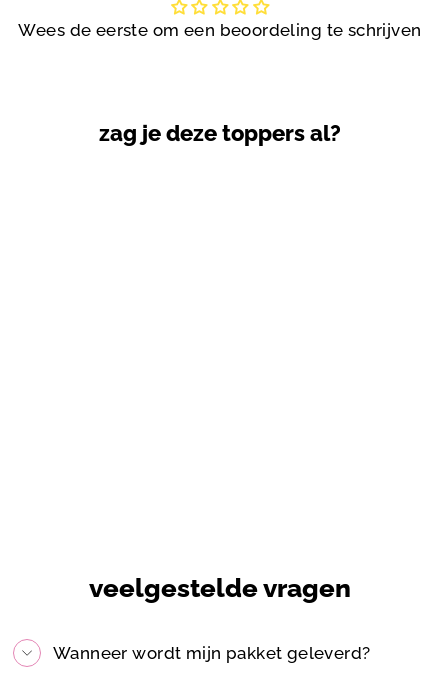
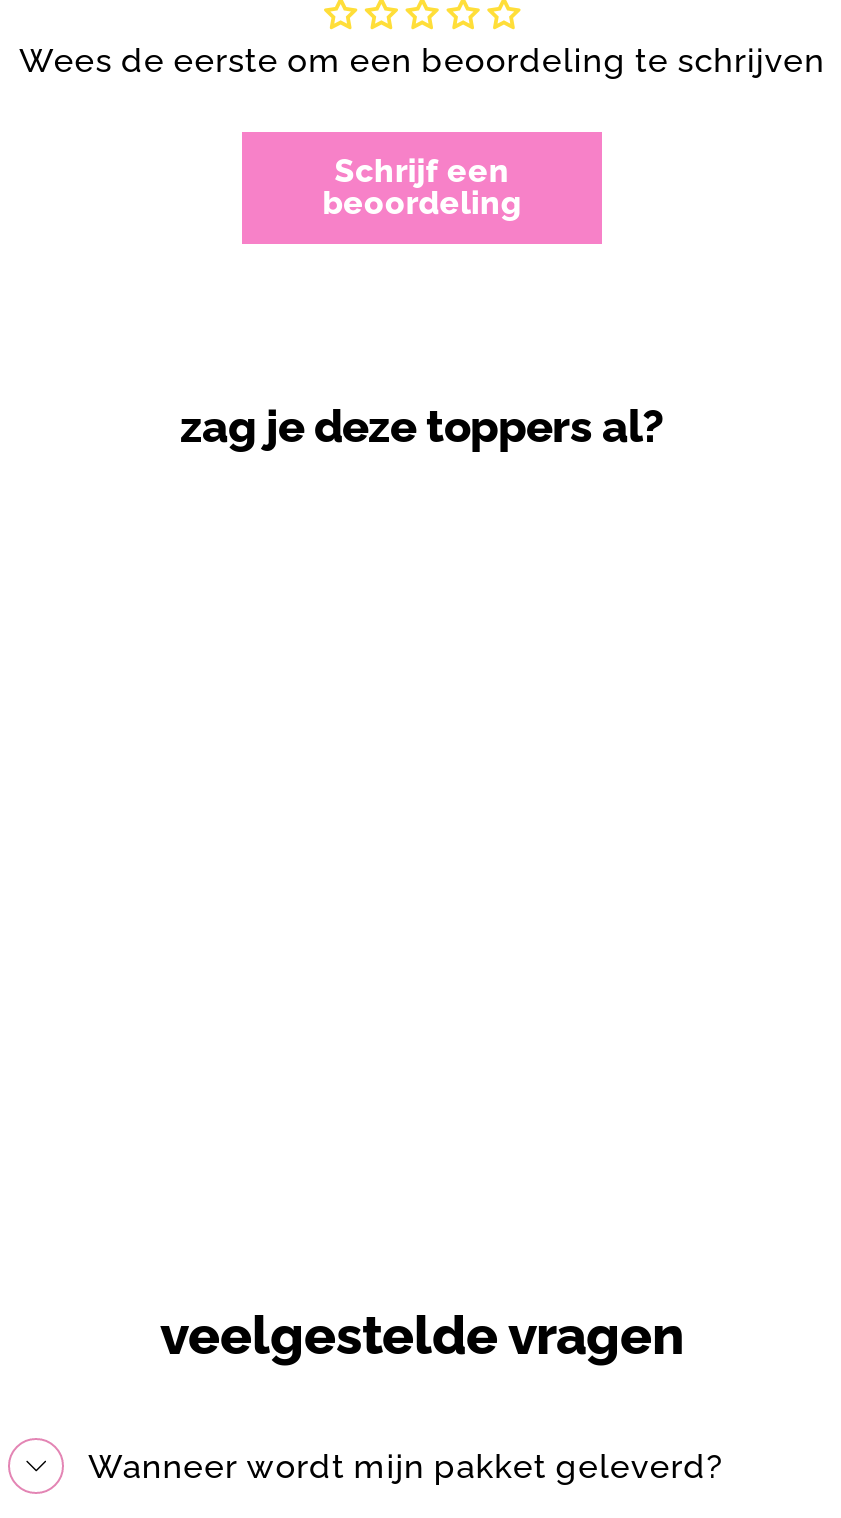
none -> [322,152,522,222] Schrijf een | beoordeling

